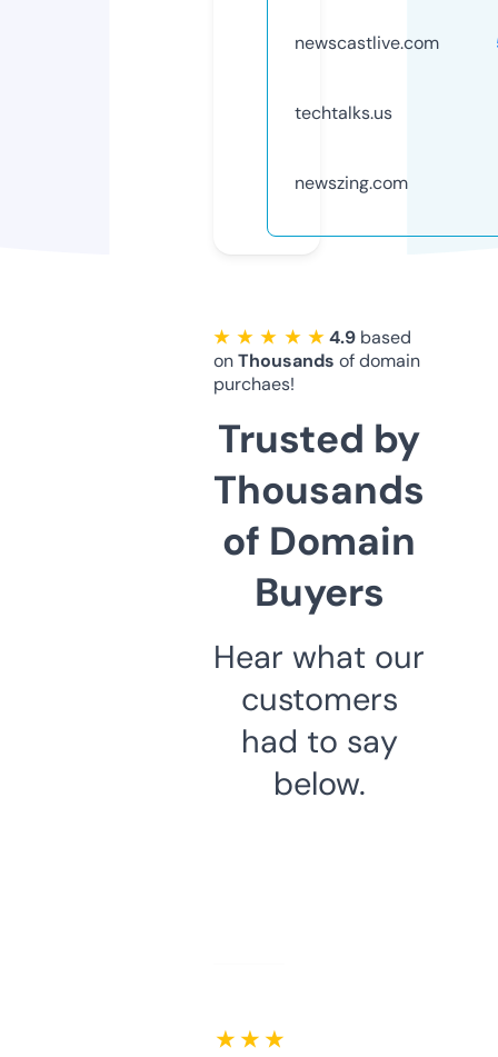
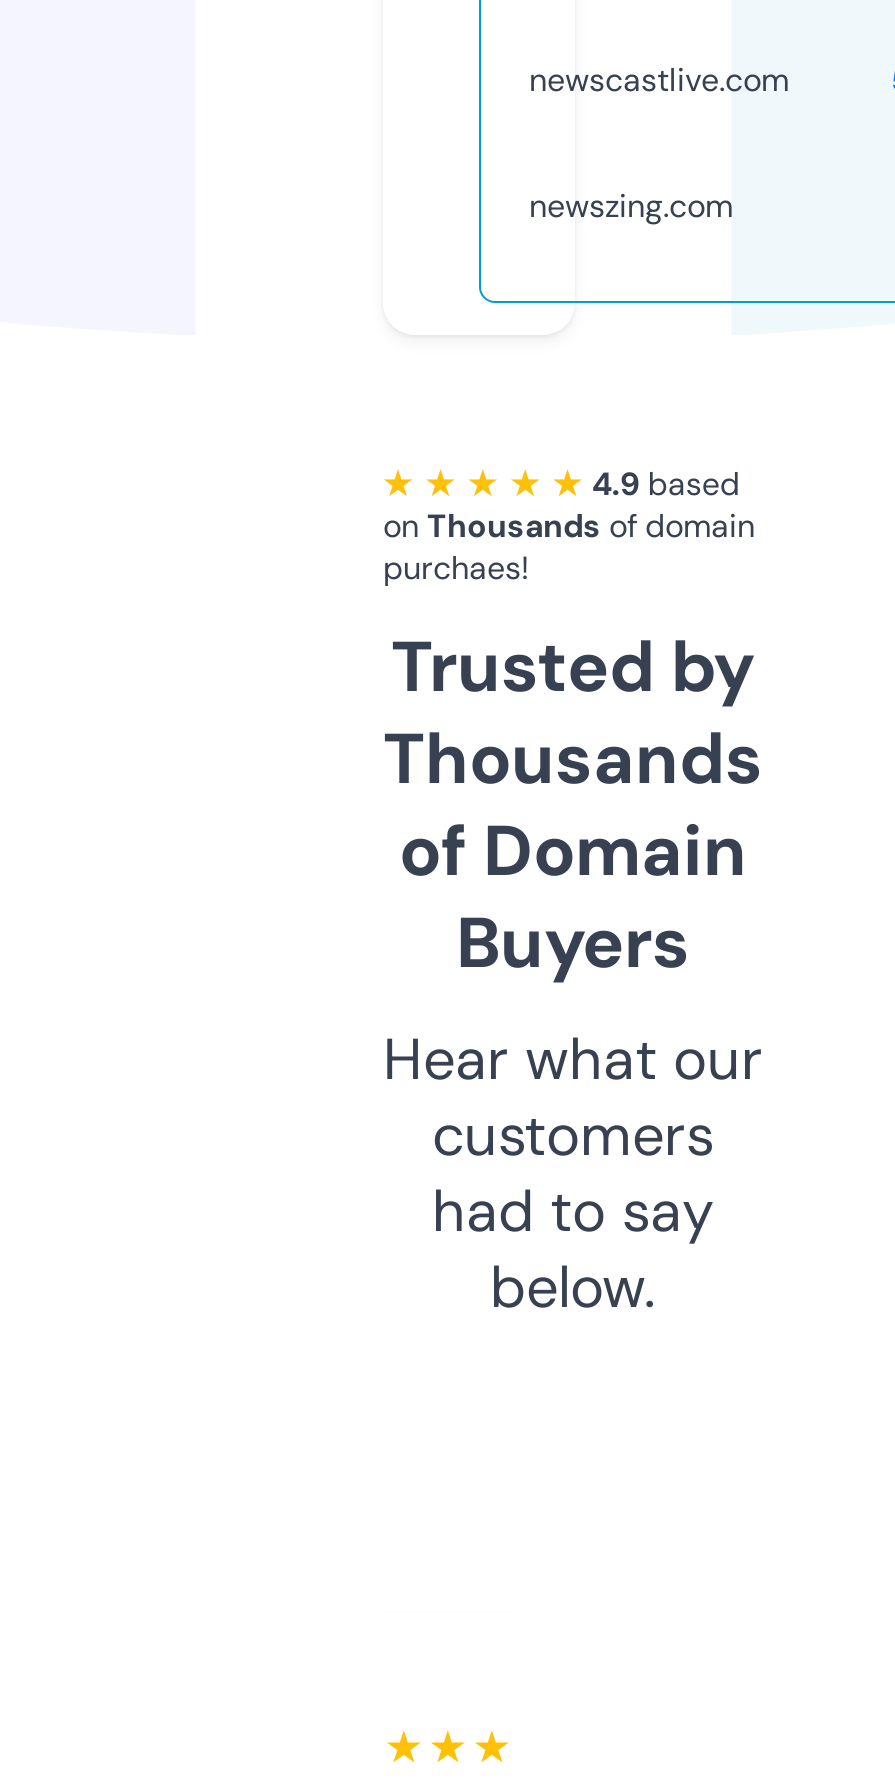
[295,101,392,124] techtalks.us -> none

